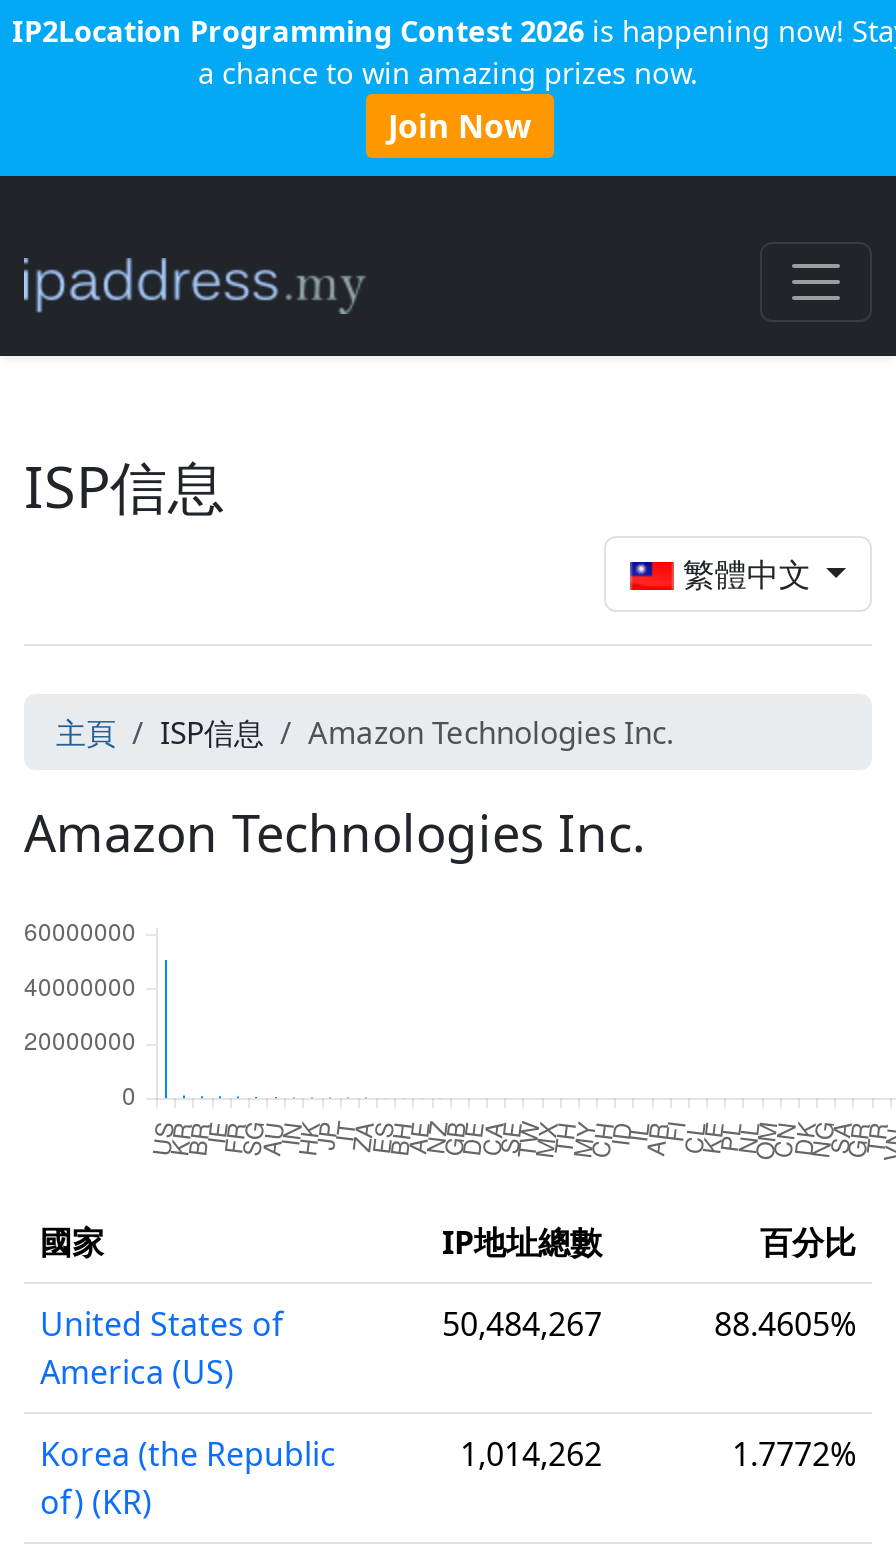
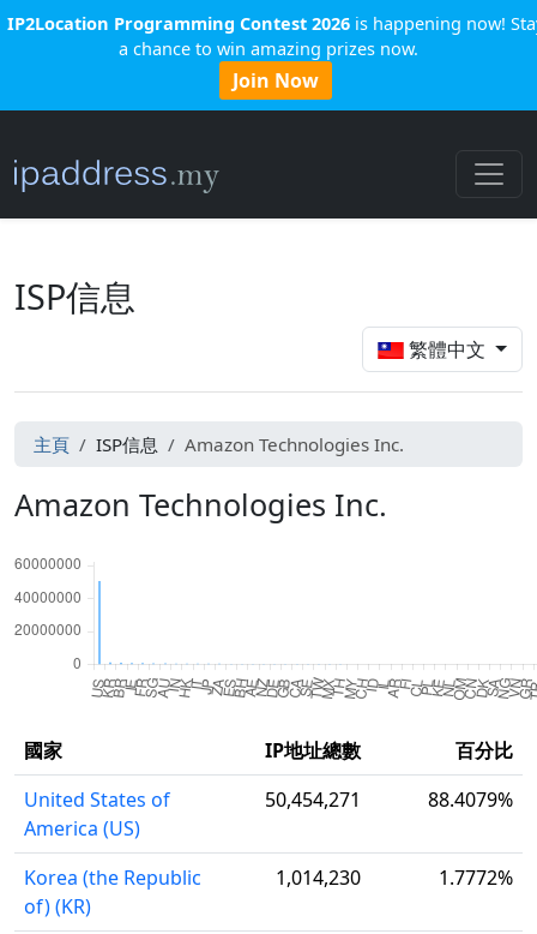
[442,1301,602,1345] 50,484,267 -> [265,786,361,812] 50,454,271
[714,1301,856,1345] 88.4605% -> [428,786,513,812] 88.4079%
[460,1431,602,1475] 1,014,262 -> [276,864,361,890] 1,014,230

